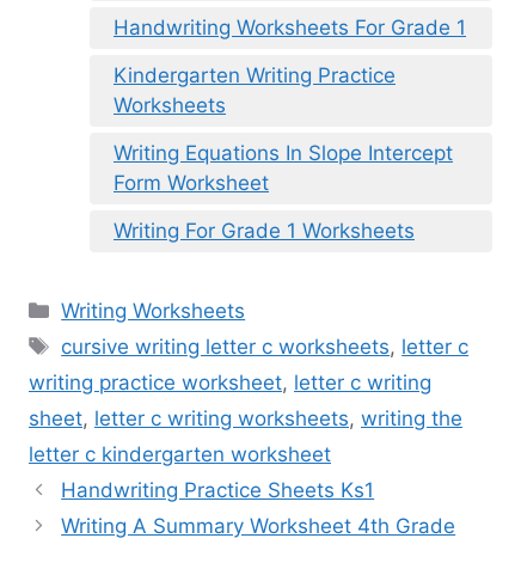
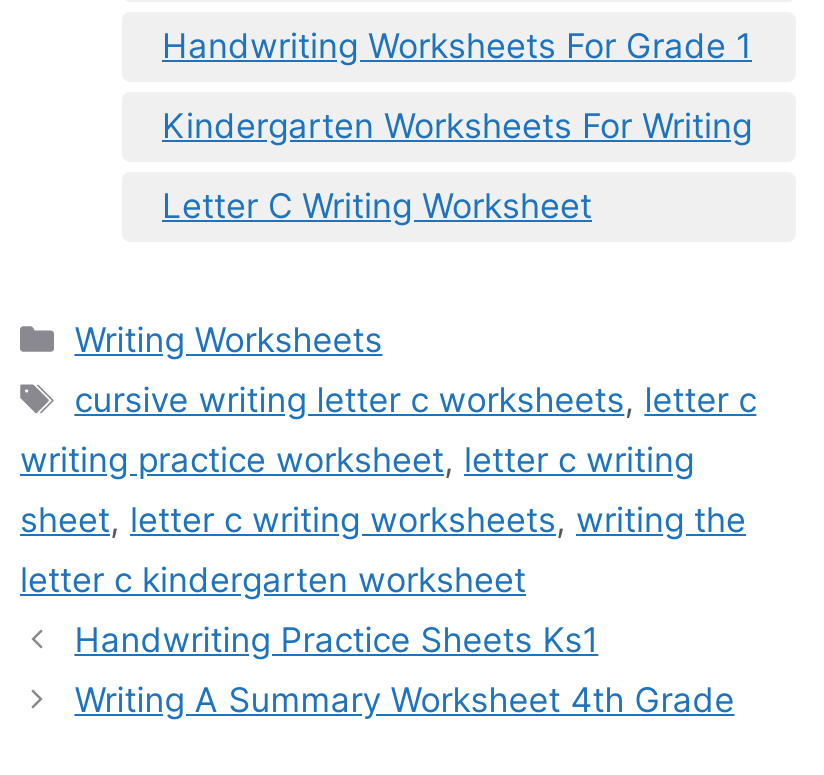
[114,63,453,242] Kindergarten Writing Practice | Worksheets | Writing Equations In Slope Intercept | Form Worksheet | Writing For Grade 1 Worksheets -> [162,105,752,225] Kindergarten Worksheets For Writing | Letter C Writing Worksheet

